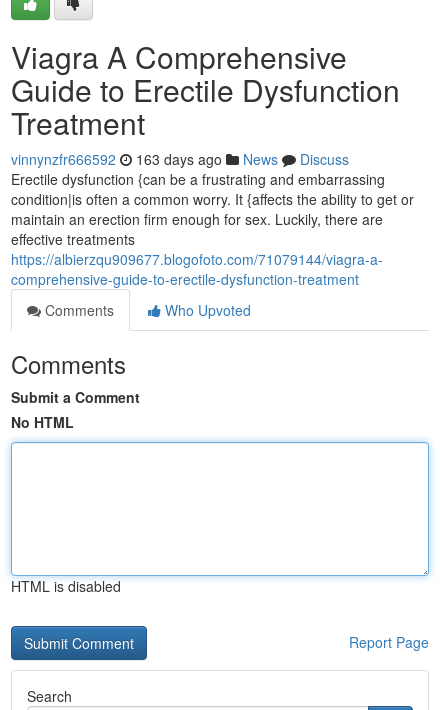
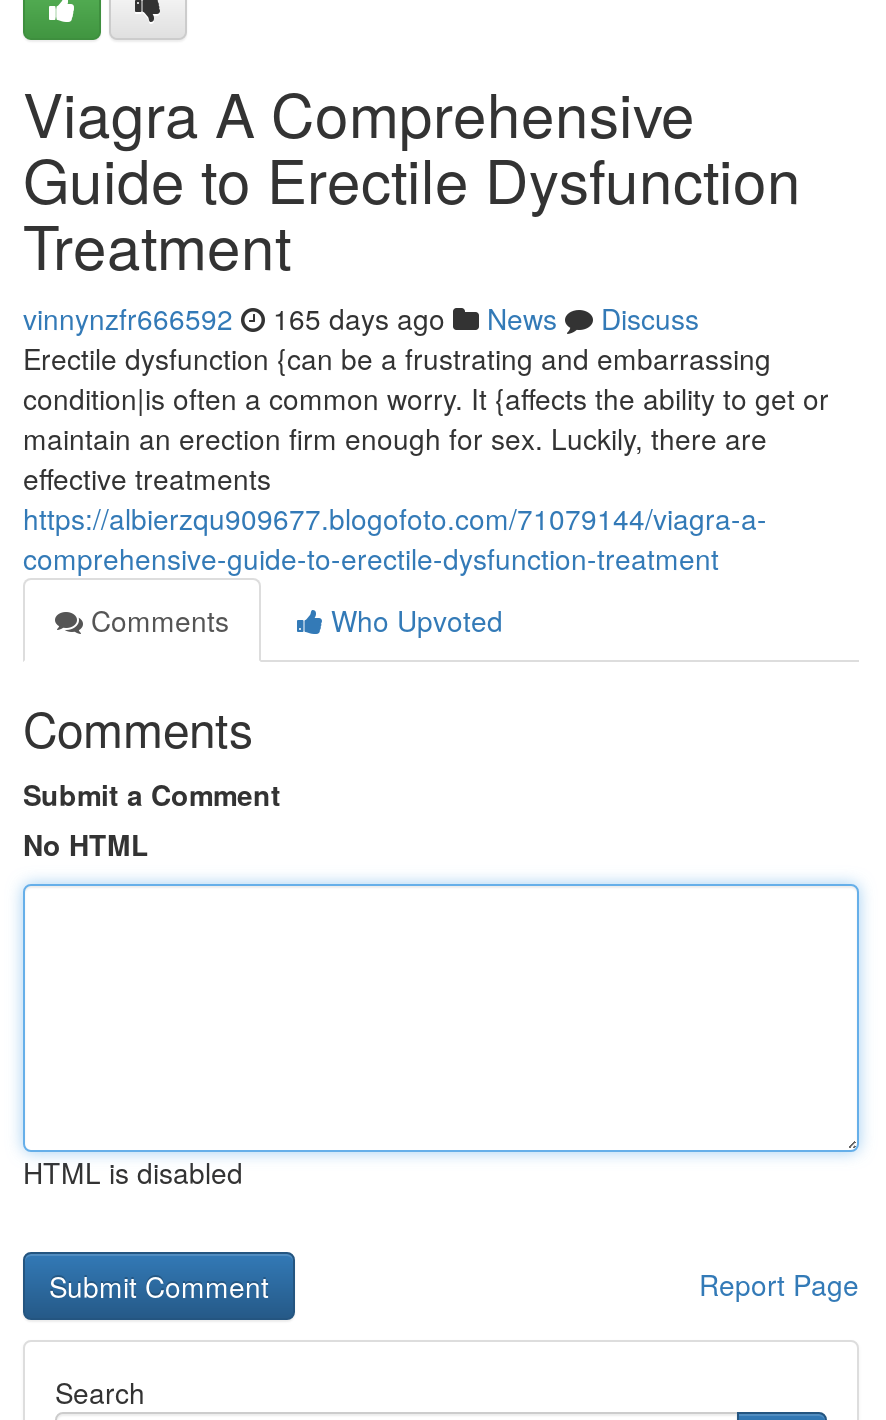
[11,149,349,169] vinnynzfr666592 163 days ago News Discuss -> [23,298,699,338] vinnynzfr666592 165 days ago News Discuss

